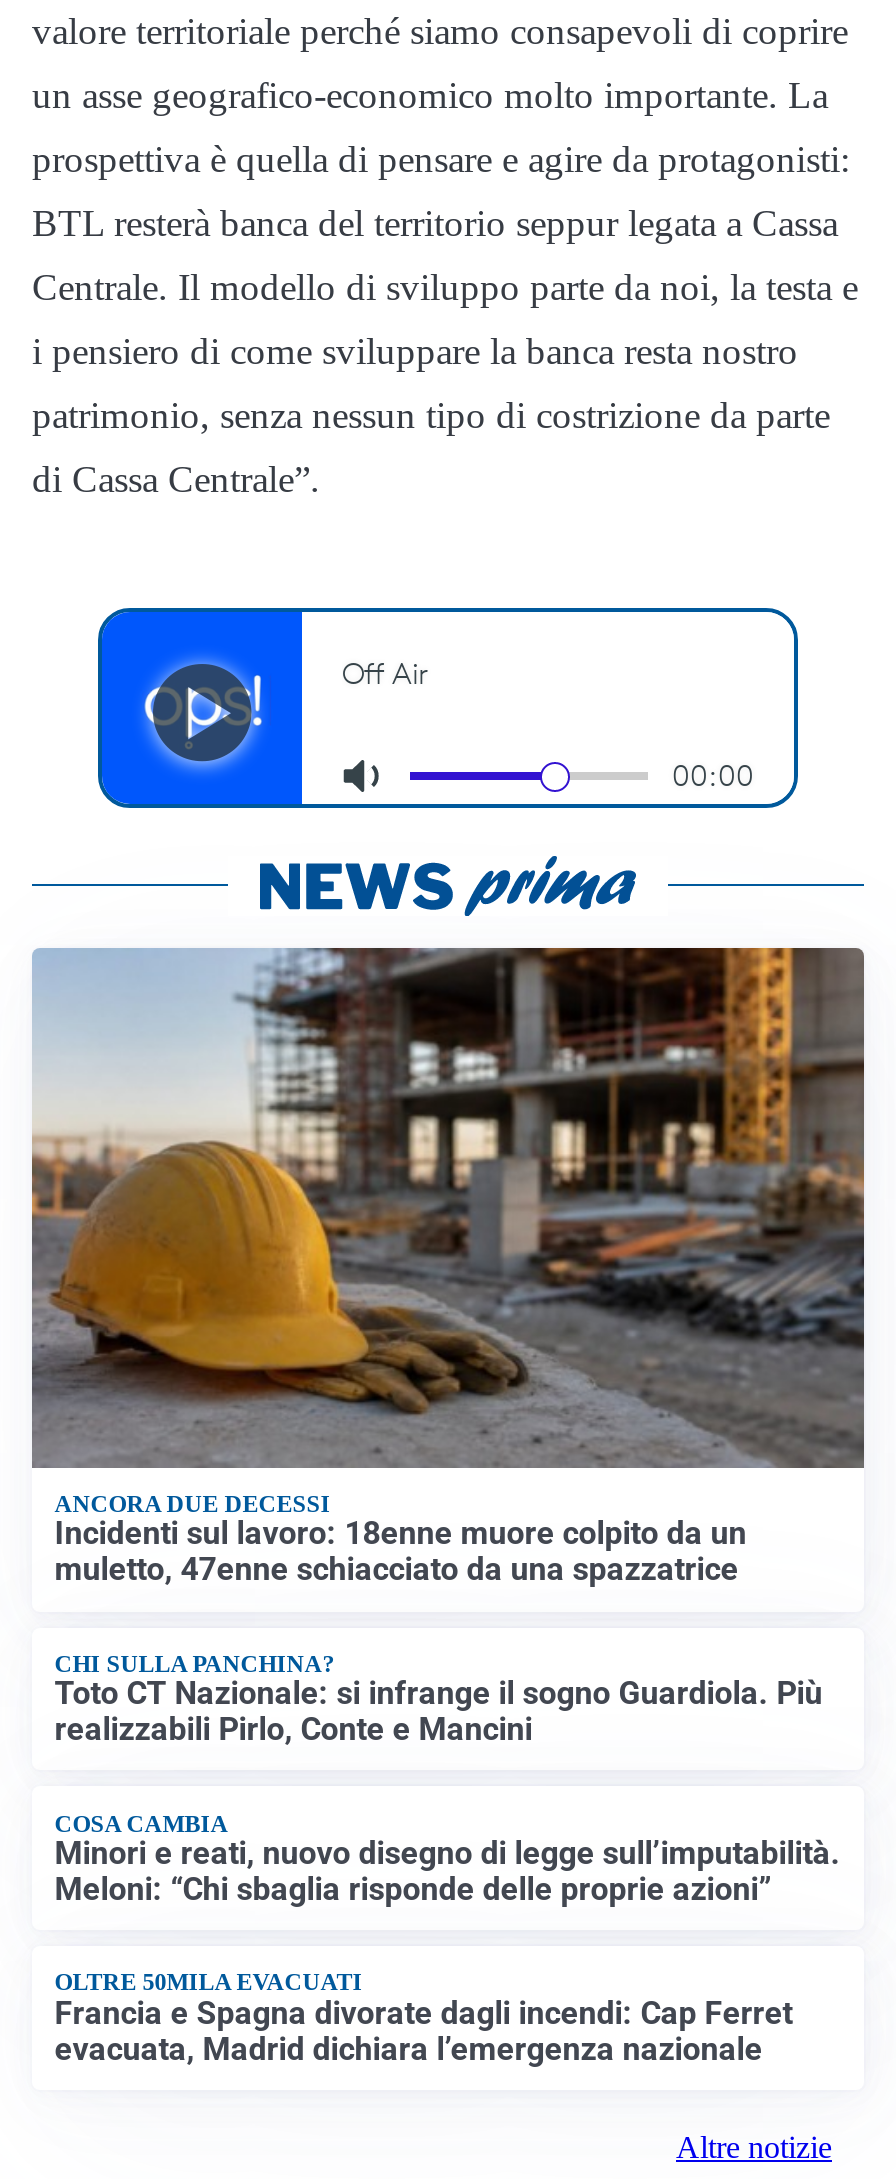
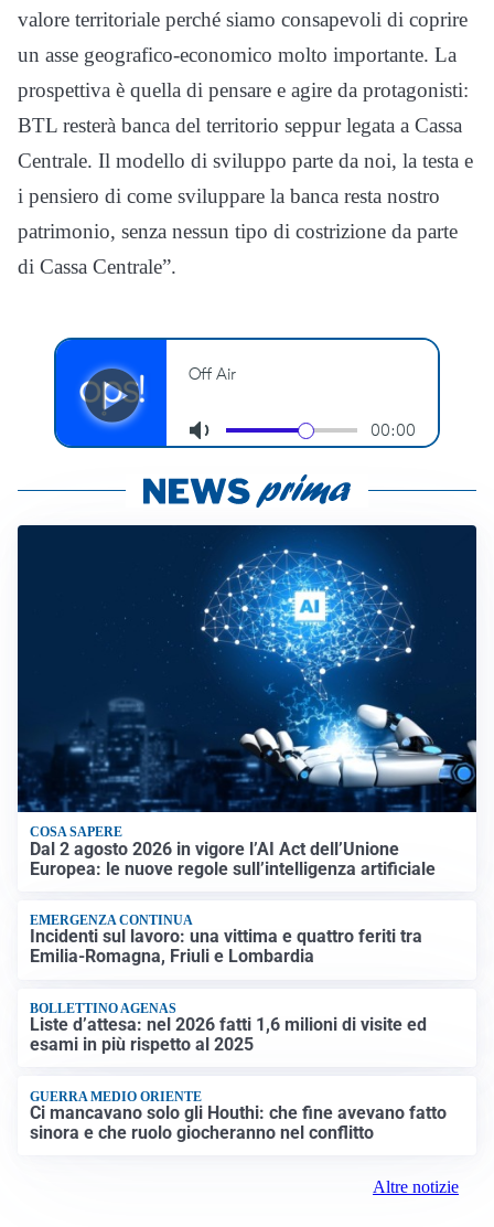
[30,945,866,1588] [image] | ANCORA DUE DECESSI | Incidenti sul lavoro: 18enne muore colpito da un | muletto, 47enne schiacciato da una spazzatrice -> [17,524,477,879] [image] | COSA SAPERE | Dal 2 agosto 2026 in vigore l’AI Act dell’Unione | Europea: le nuove regole sull’intelligenza artificiale
[54,1649,822,1748] CHI SULLA PANCHINA? | Toto CT Nazionale: si infrange il sogno Guardiola. Più | realizzabili Pirlo, Conte e Mancini -> [30,913,423,967] EMERGENZA CONTINUA | Incidenti sul lavoro: una vittima e quattro feriti tra | Emilia-Romagna, Friuli e Lombardia
[54,1809,840,1907] COSA CAMBIA | Minori e reati, nuovo disegno di legge sull’imputabilità. | Meloni: “Chi sbaglia risponde delle proprie azioni” -> [30,1001,427,1055] BOLLETTINO AGENAS | Liste d’attesa: nel 2026 fatti 1,6 milioni di visite ed | esami in più rispetto al 2025
[54,1968,792,2067] OLTRE 50MILA EVACUATI | Francia e Spagna divorate dagli incendi: Cap Ferret | evacuata, Madrid dichiara l’emergenza nazionale -> [30,1089,447,1143] GUERRA MEDIO ORIENTE | Ci mancavano solo gli Houthi: che fine avevano fatto | sinora e che ruolo giocheranno nel conflitto

